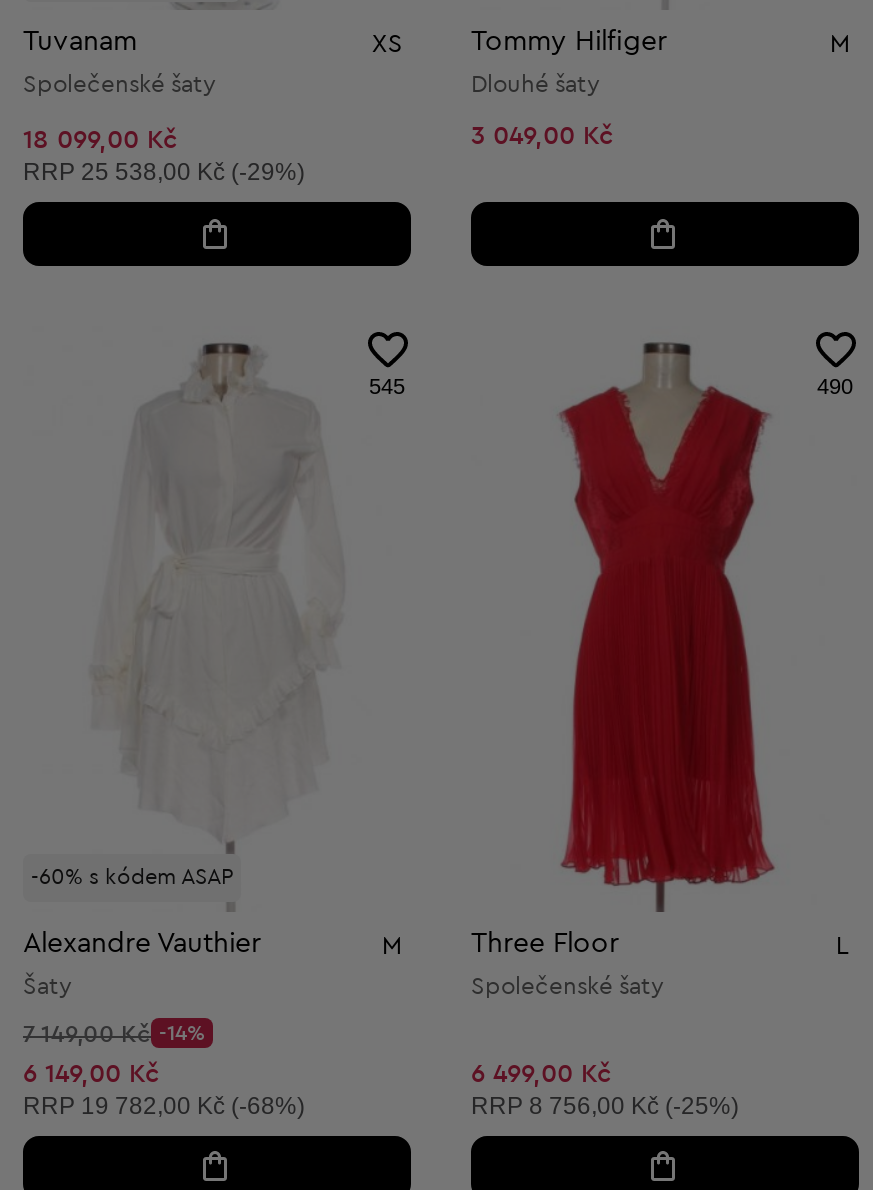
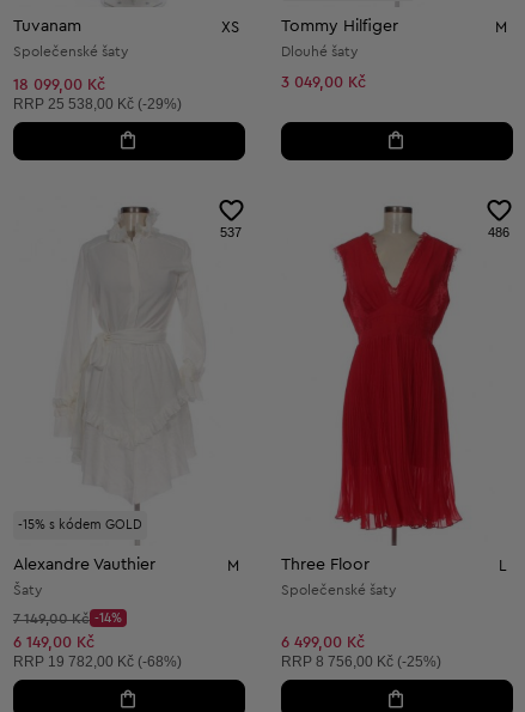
[369,375,405,399] 545 -> [220,224,242,239] 537
[817,375,853,399] 490 -> [488,224,509,239] 486
[31,866,233,888] -60% s kódem ASAP -> [18,518,142,531] -15% s kódem GOLD

